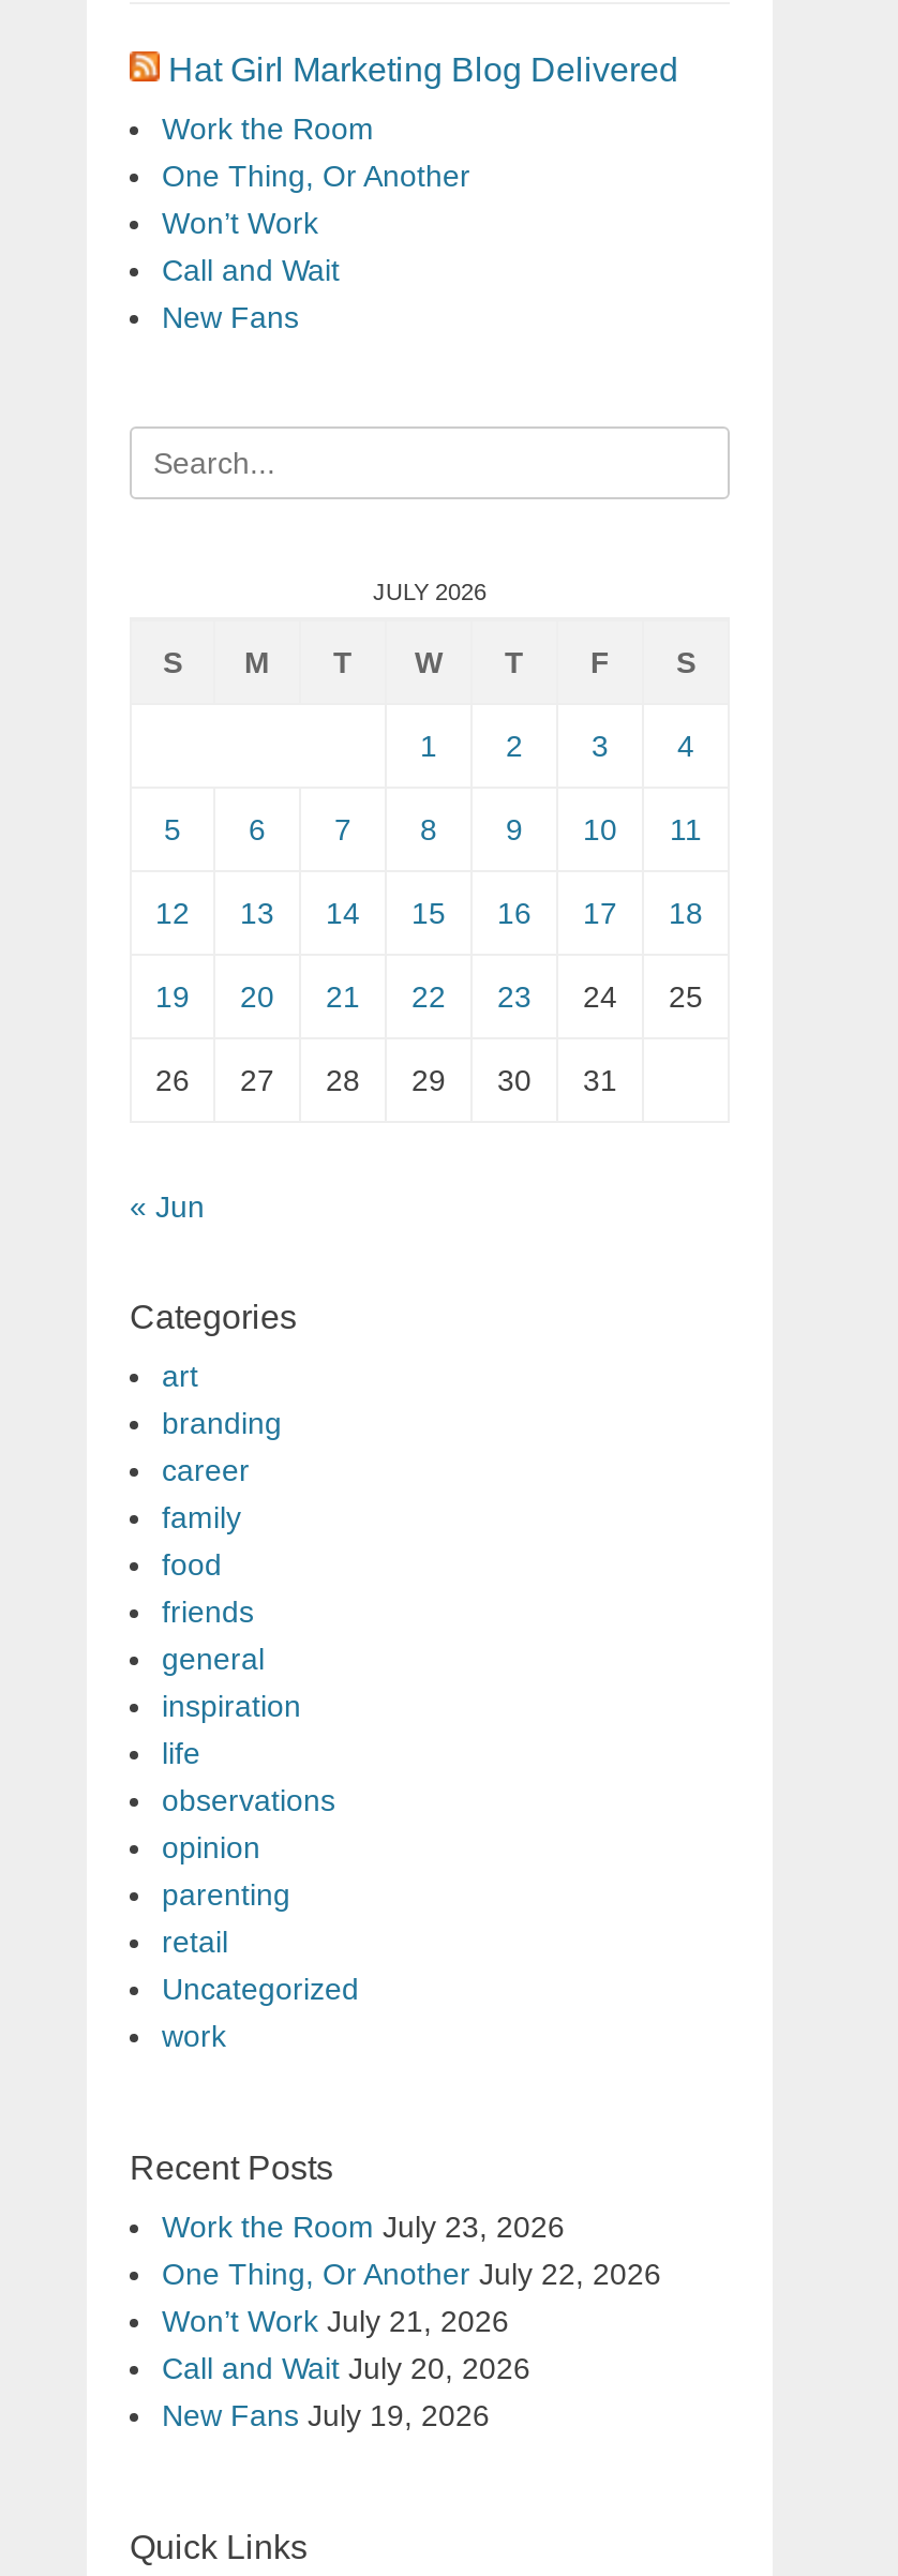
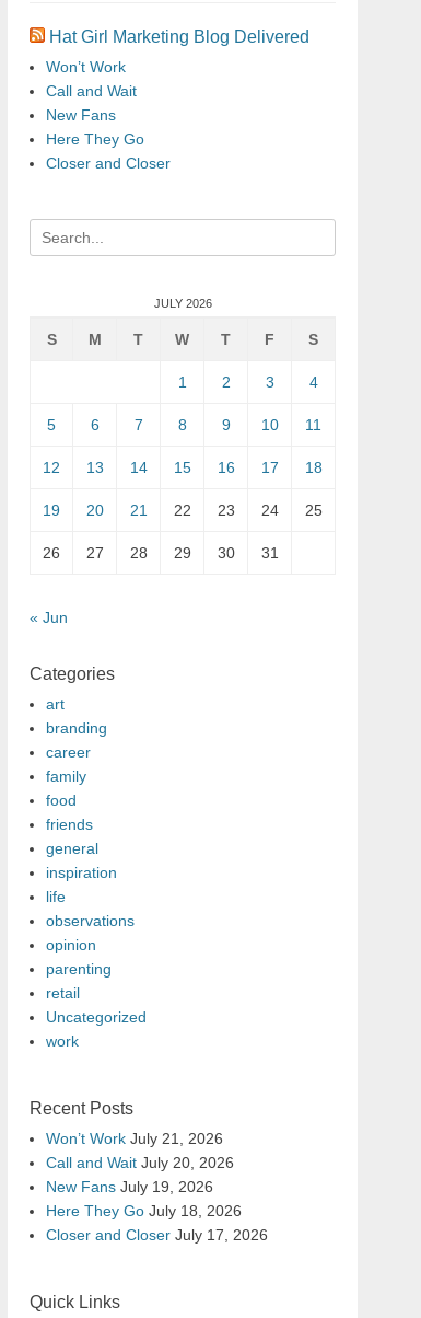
[162,111,470,193] Work the Room | One Thing, Or Another -> none
moved [162,206,340,334] -> [46,58,137,124]: Won’t Work | Call and Wait | New Fans
none -> [46,130,171,172] Here They Go | Closer and Closer
[162,2210,661,2291] Work the Room July 23, 2026 | One Thing, Or Another July 22, 2026 -> none
moved [162,2304,530,2432] -> [46,1130,234,1195]: Won’t Work July 21, 2026 | Call and Wait July 20, 2026 | New Fans July 19, 2026
none -> [46,1202,268,1244] Here They Go July 18, 2026 | Closer and Closer July 17, 2026

